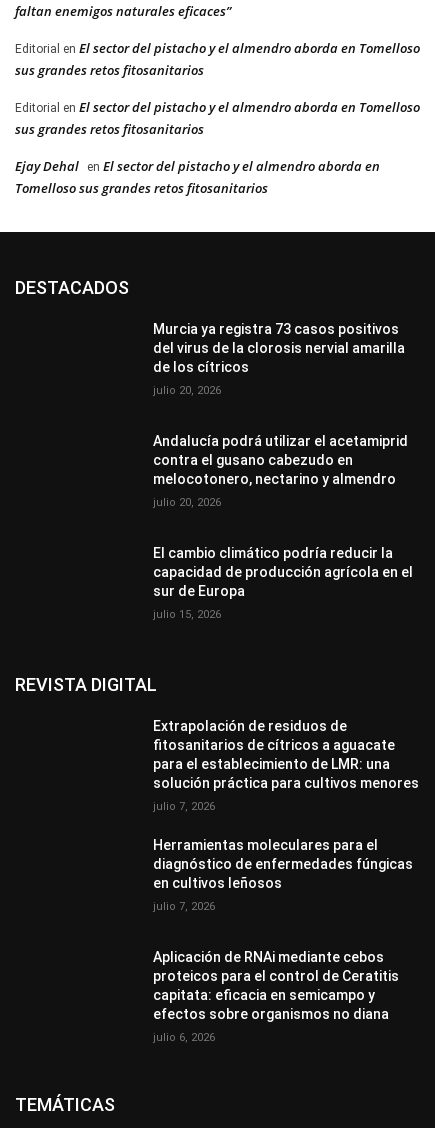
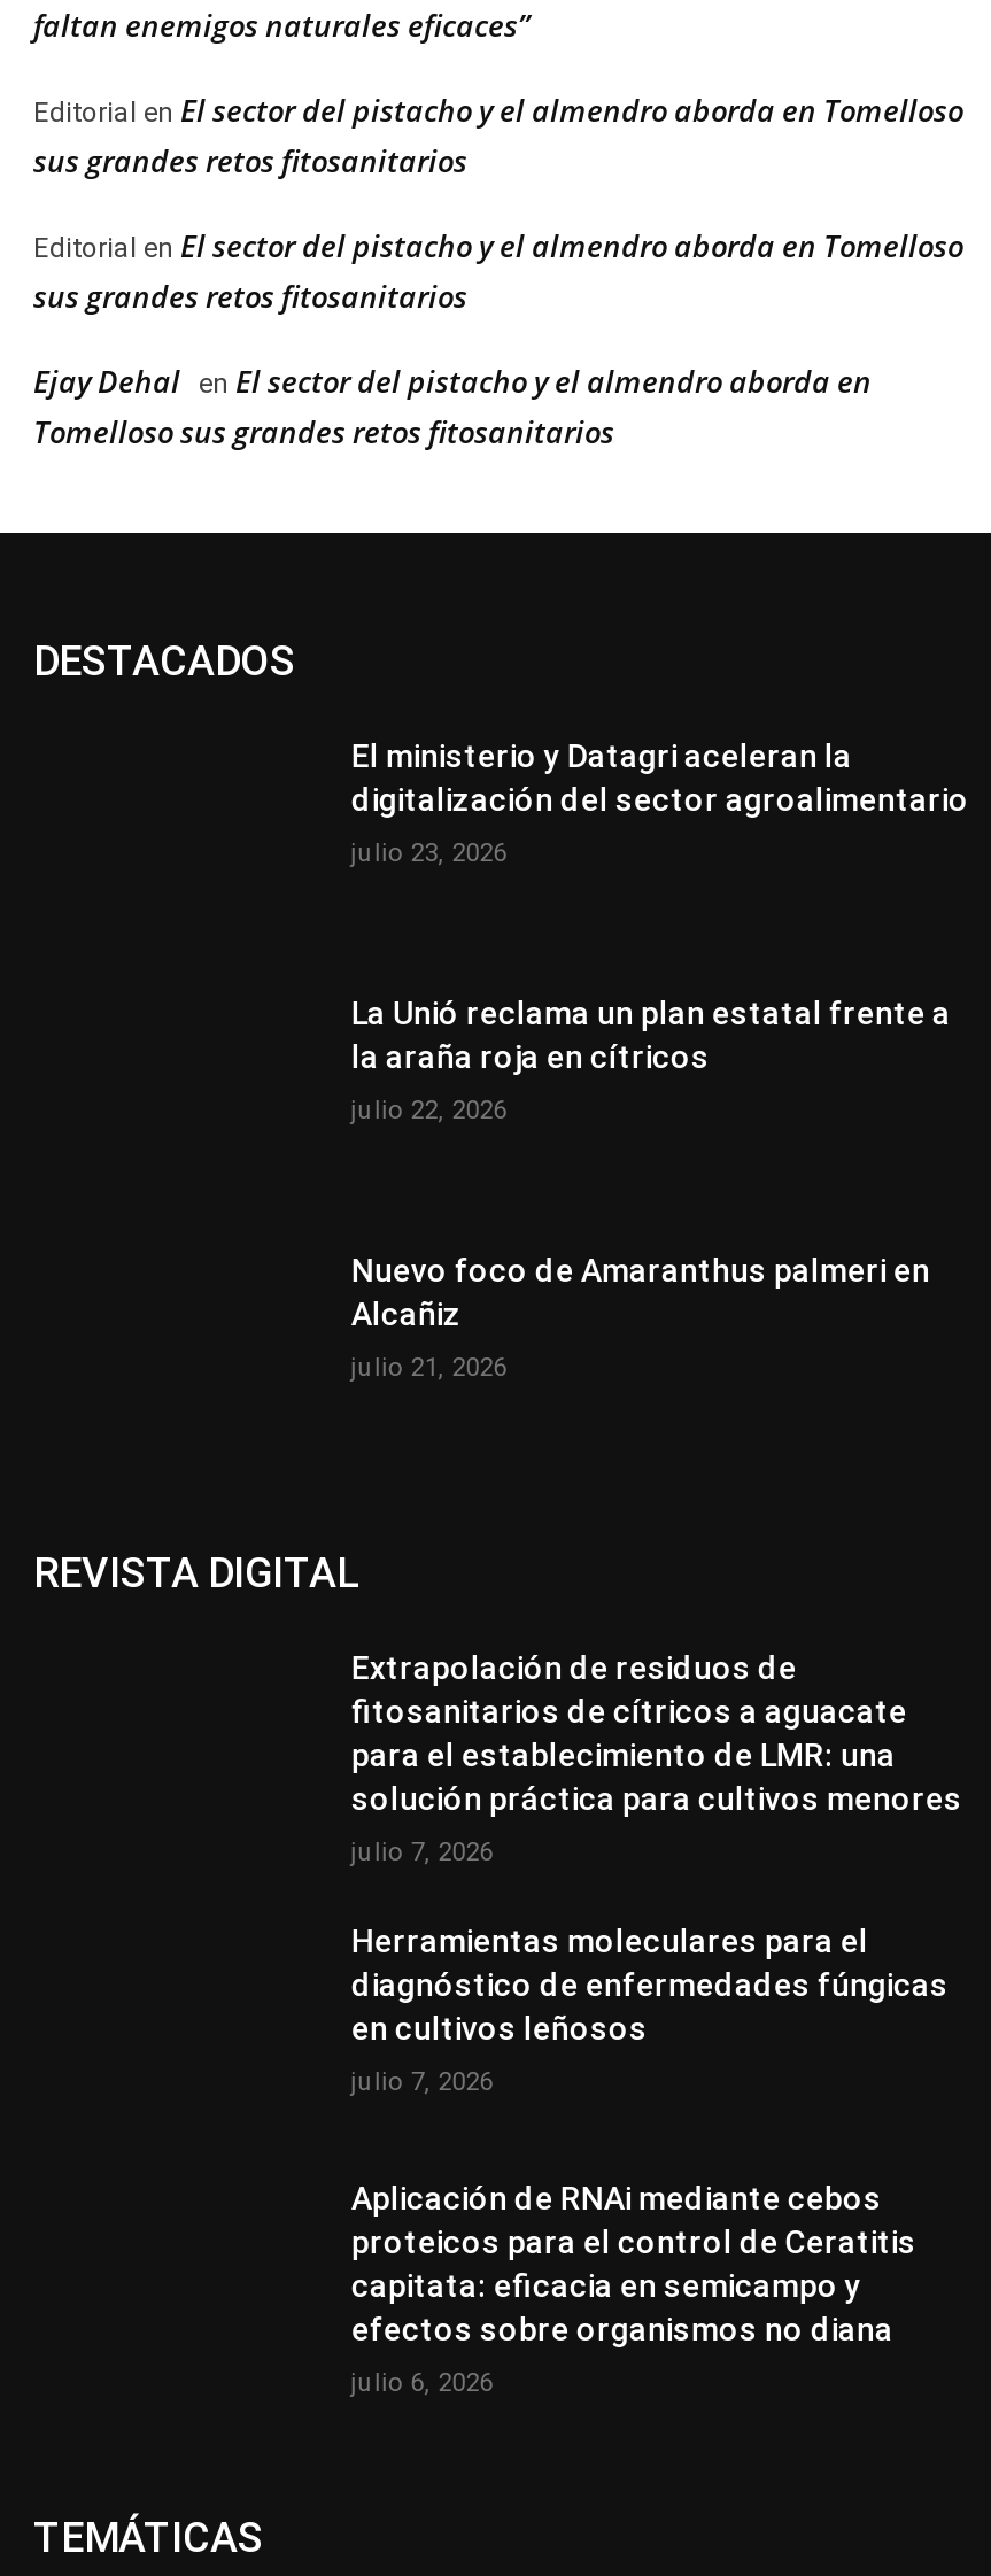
[153,321,405,375] Murcia ya registra 73 casos positivos | del virus de la clorosis nervial amarilla | de los cítricos -> [351,738,969,819] El ministerio y Datagri aceleran la | digitalización del sector agroalimentario
[153,384,221,397] julio 20, 2026 -> [351,839,507,869] julio 23, 2026
[153,433,408,487] Andalucía podrá utilizar el acetamiprid | contra el gusano cabezudo en | melocotonero, nectarino y almendro -> [351,995,951,1075] La Unió reclama un plan estatal frente a | la araña roja en cítricos
[153,496,221,509] julio 20, 2026 -> [351,1096,507,1126] julio 22, 2026
[153,545,413,599] El cambio climático podría reducir la | capacidad de producción agrícola en el | sur de Europa -> [351,1251,930,1332] Nuevo foco de Amaranthus palmeri en | Alcañiz
[153,608,221,621] julio 15, 2026 -> [351,1352,507,1382] julio 21, 2026

